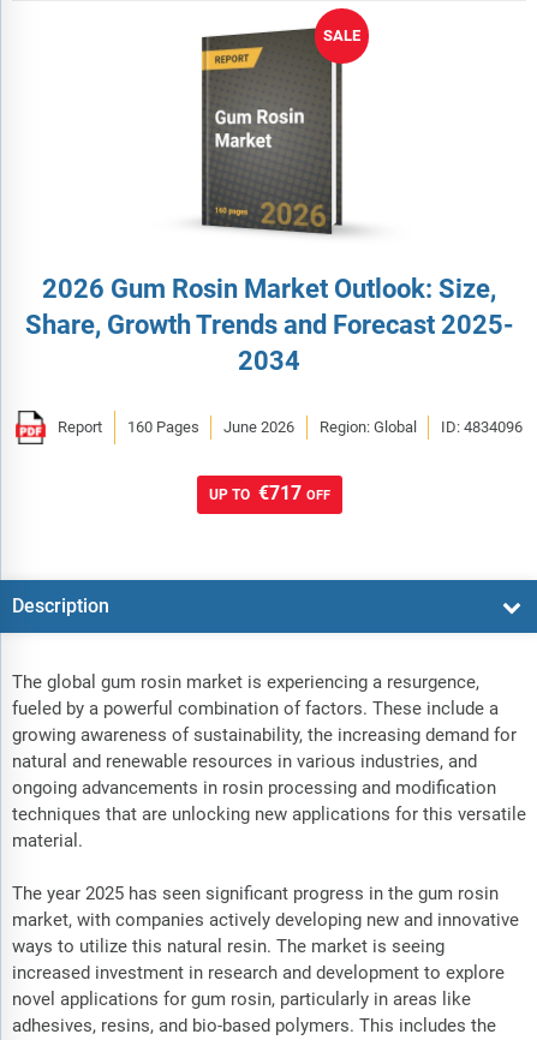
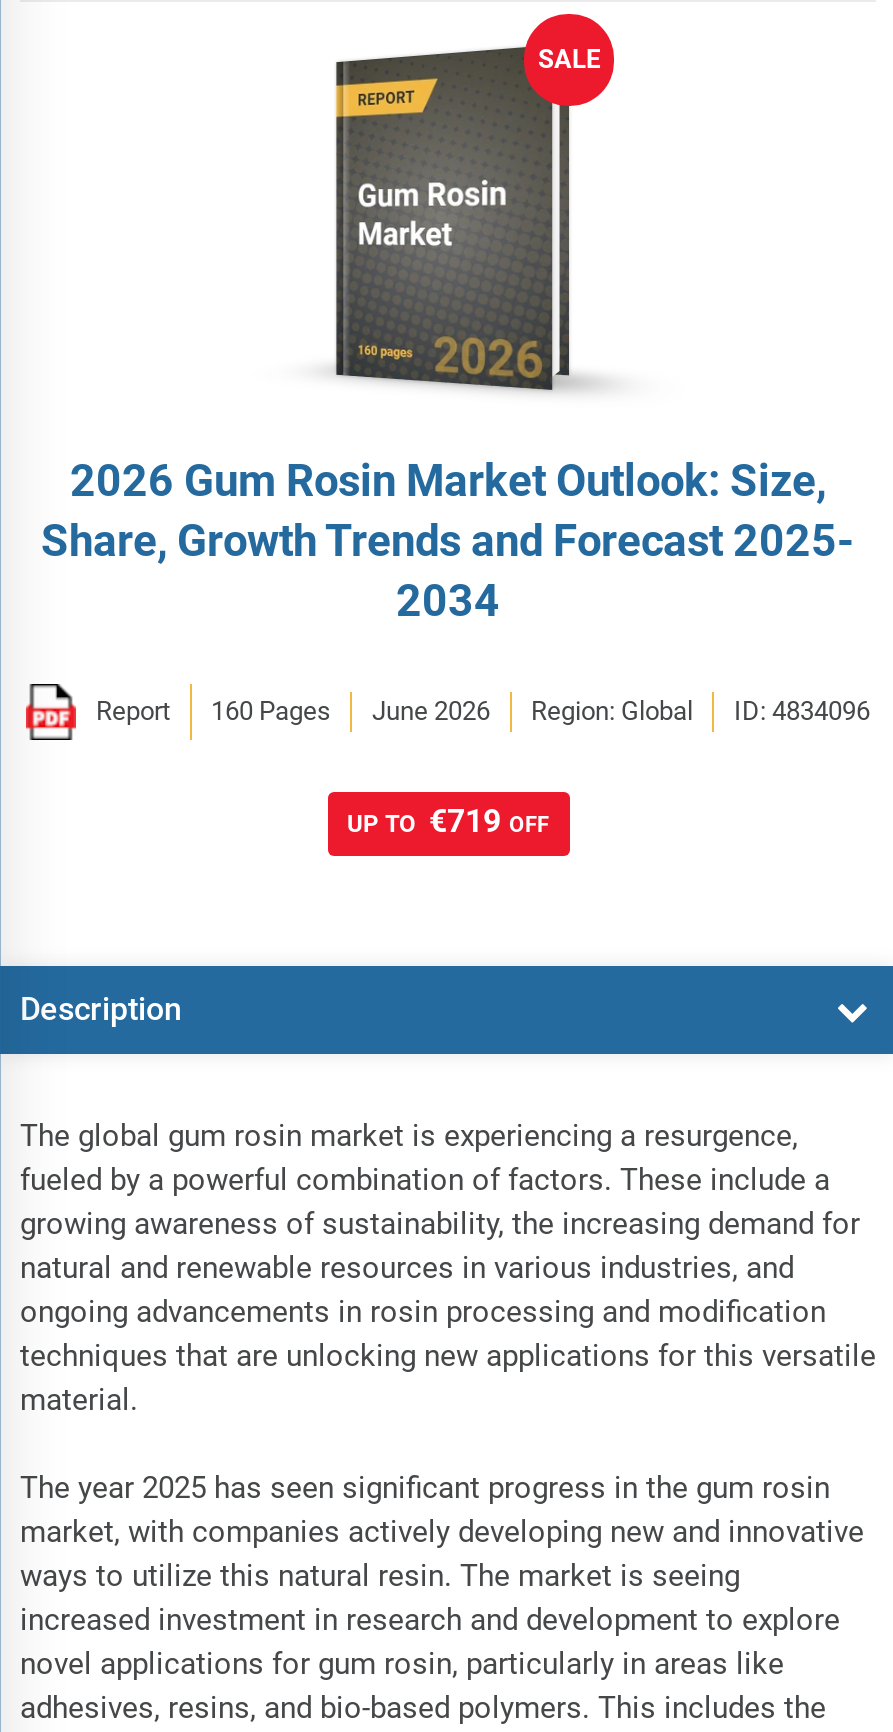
[208,481,330,504] UP TO €717 OFF -> [347,801,549,839] UP TO €719 OFF

